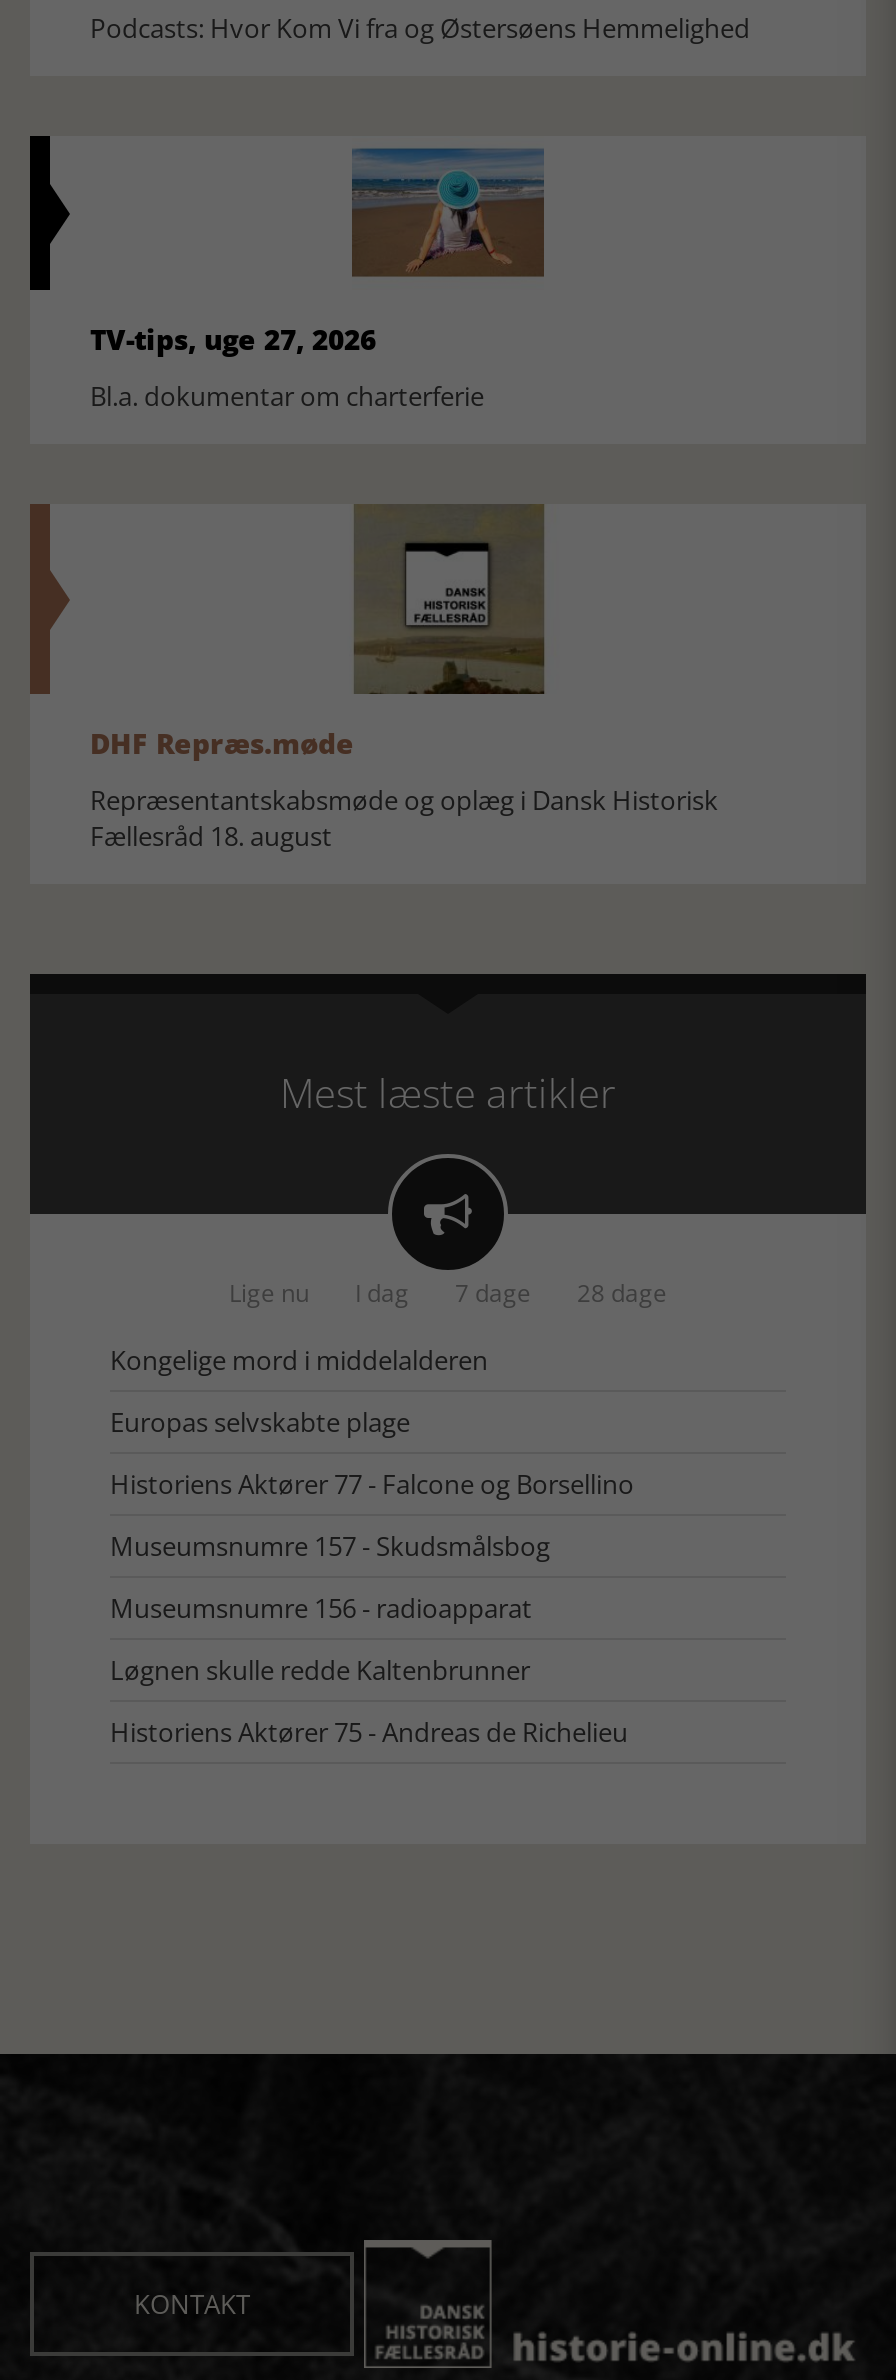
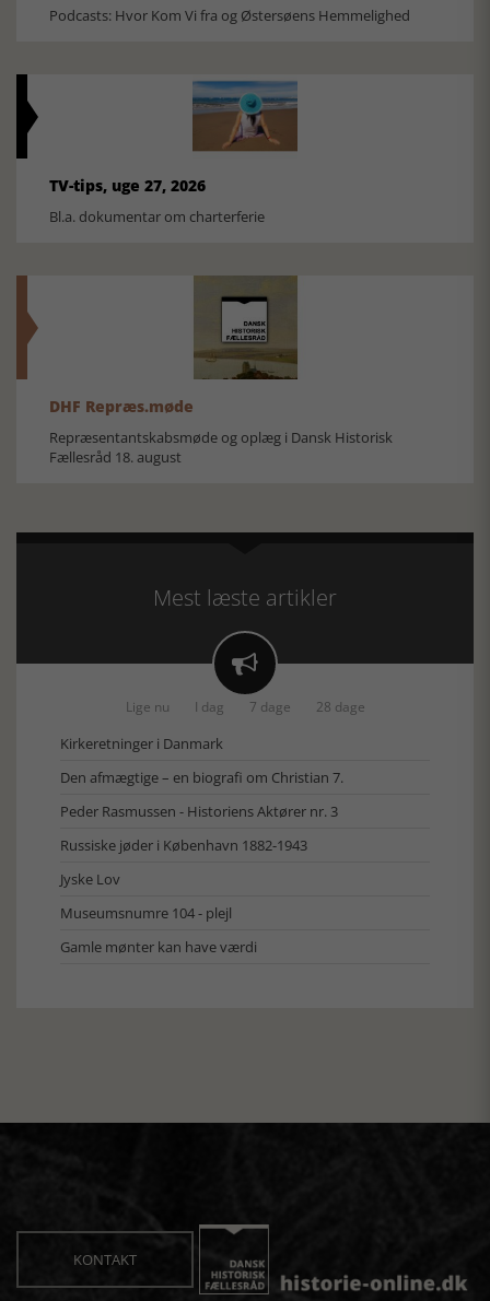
[110,1342,488,1378] Kongelige mord i middelalderen -> [60,734,223,753] Kirkeretninger i Danmark
[110,1404,410,1440] Europas selvskabte plage -> [60,768,343,787] Den afmægtige – en biografi om Christian 7.
[110,1466,634,1502] Historiens Aktører 77 - Falcone og Borsellino -> [60,802,338,821] Peder Rasmussen - Historiens Aktører nr. 3
[110,1528,550,1564] Museumsnumre 157 - Skudsmålsbog -> [60,835,307,855] Russiske jøder i København 1882-1943
[110,1590,532,1626] Museumsnumre 156 - radioapparat -> [60,869,120,889] Jyske Lov
[110,1652,530,1688] Løgnen skulle redde Kaltenbrunner -> [60,903,232,923] Museumsnumre 104 - plejl
[110,1714,628,1750] Historiens Aktører 75 - Andreas de Richelieu -> [60,937,257,957] Gamle mønter kan have værdi

